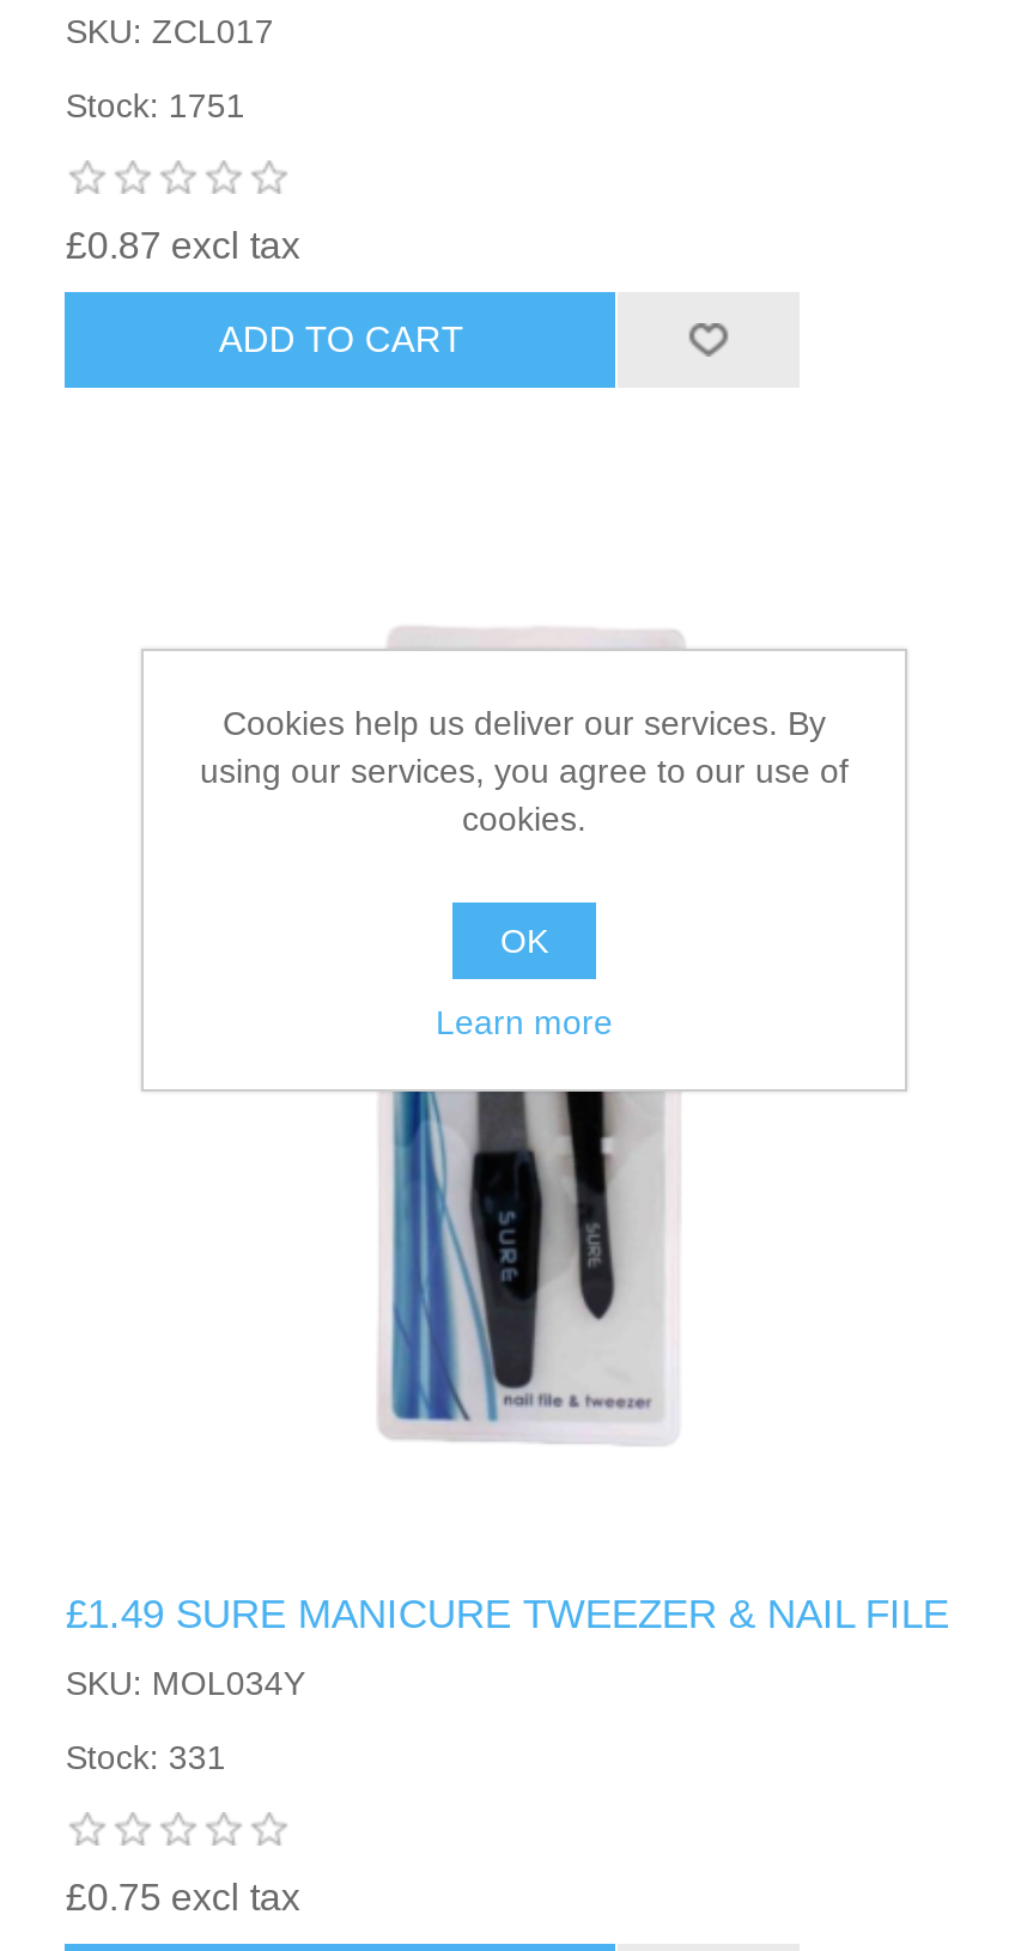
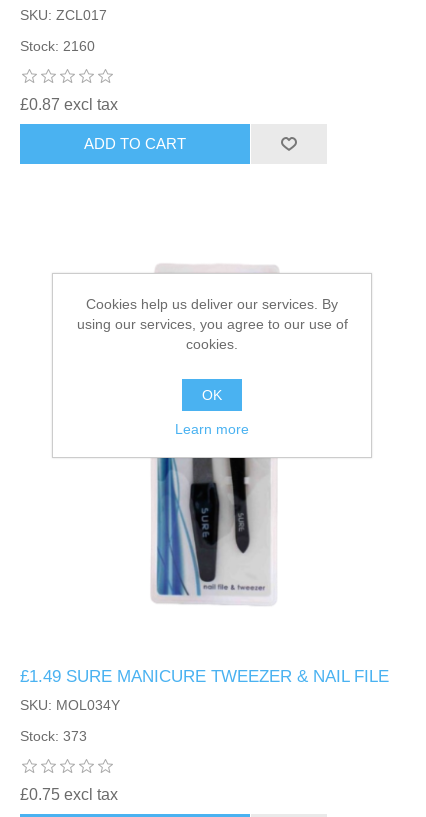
[66,85,245,124] Stock: 1751 -> [20,38,95,54] Stock: 2160
[66,1737,226,1776] Stock: 331 -> [20,728,87,744] Stock: 373

